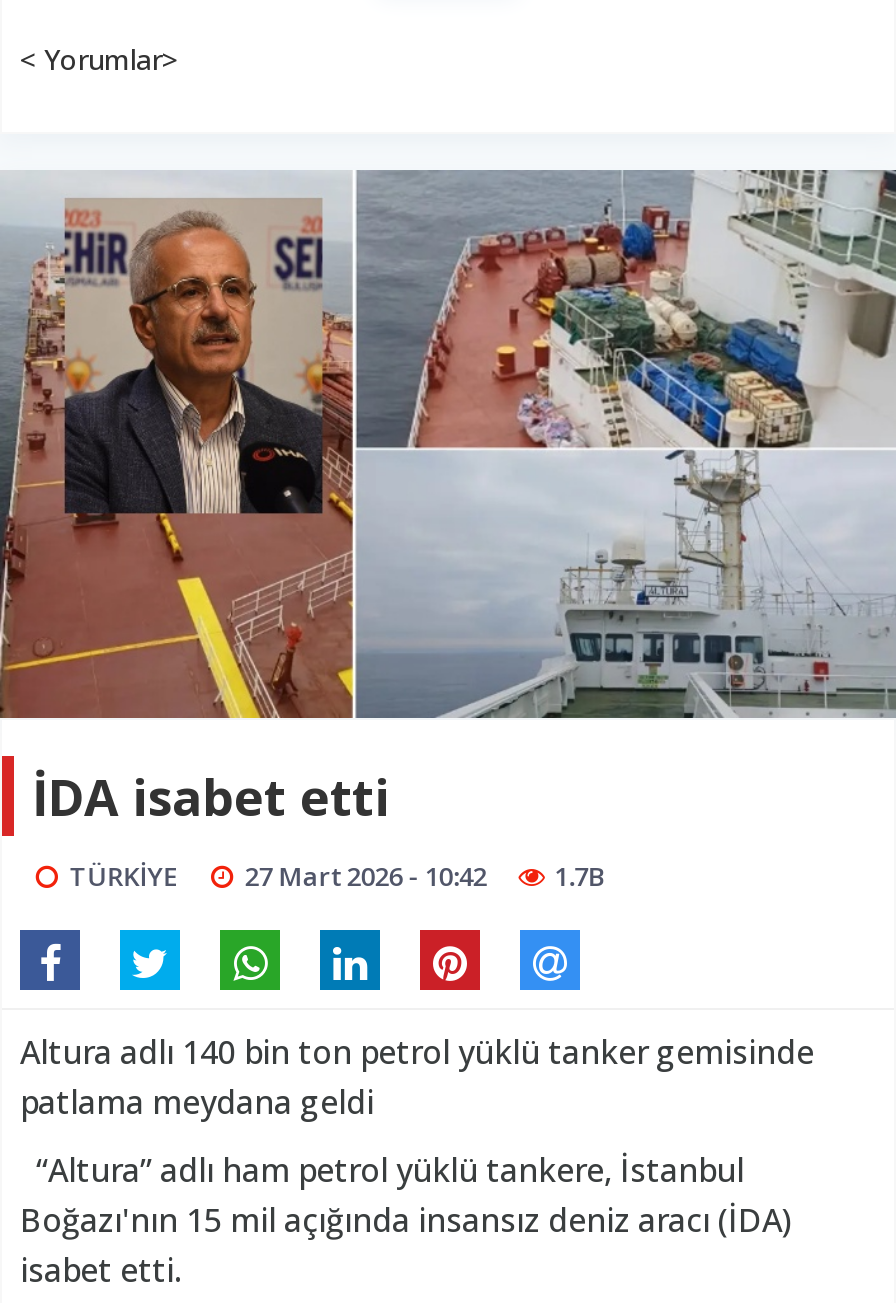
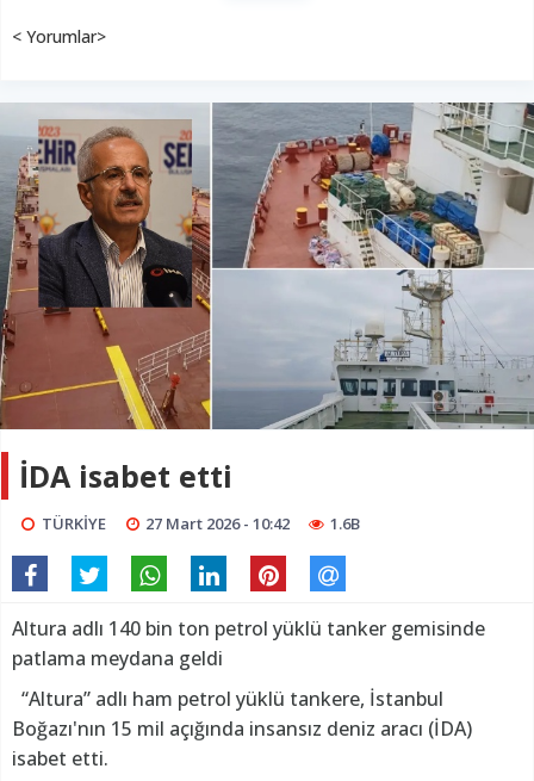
[69,858,604,894] TÜRKİYE 27 Mart 2026 - 10:42 1.7B -> [41,513,360,534] TÜRKİYE 27 Mart 2026 - 10:42 1.6B

